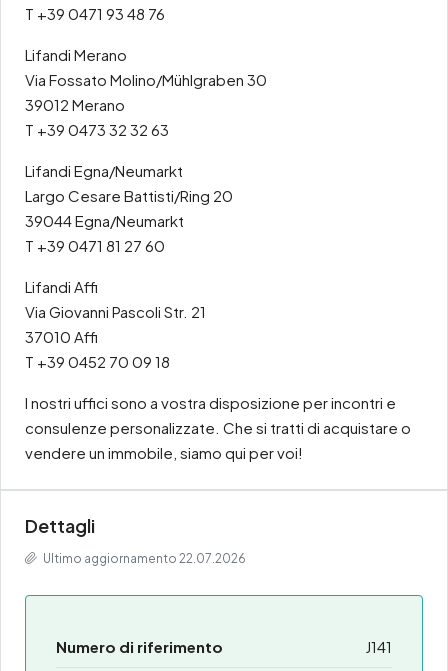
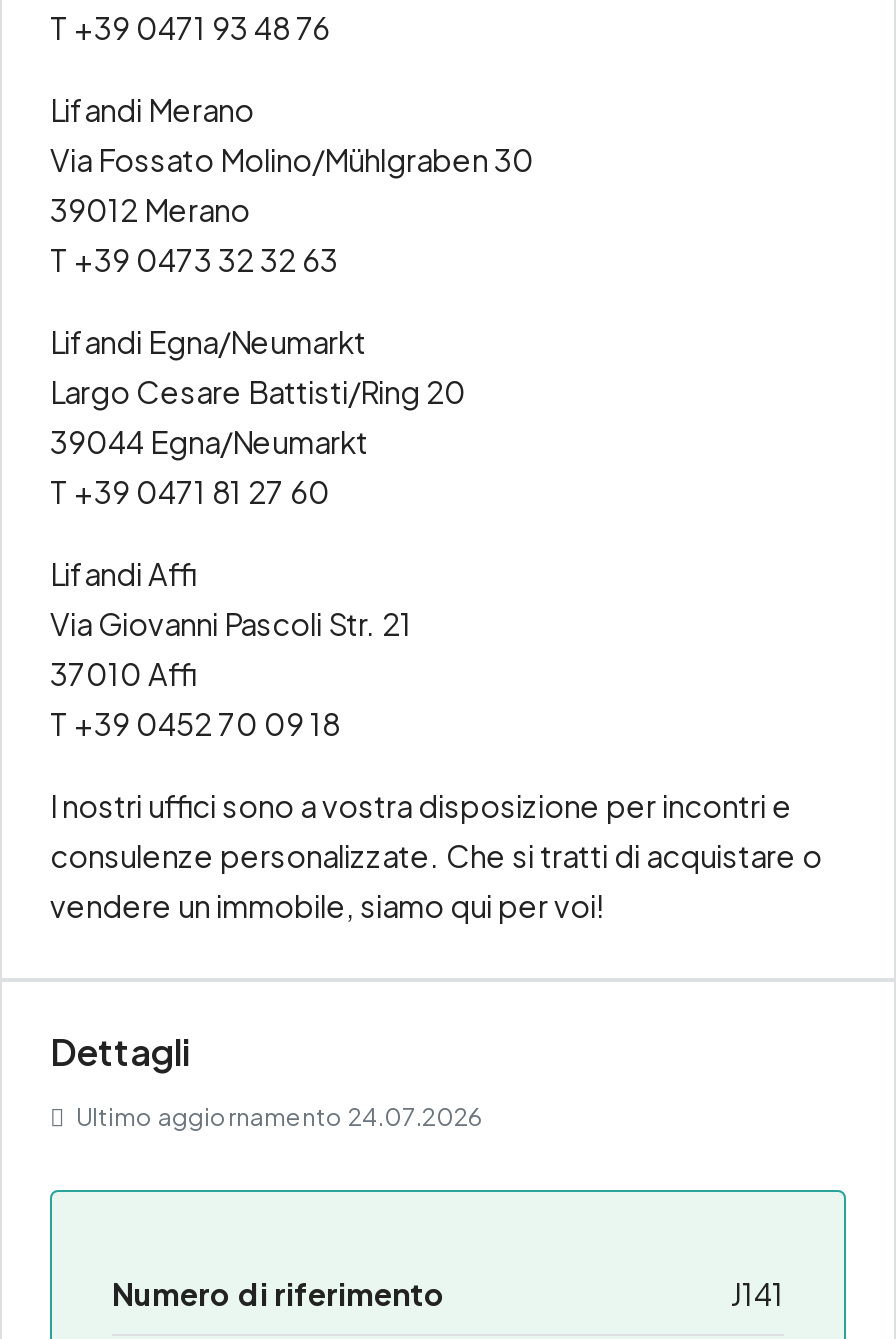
[41,551,246,566] Ultimo aggiornamento 22.07.2026 -> [72,1102,484,1132] Ultimo aggiornamento 24.07.2026

